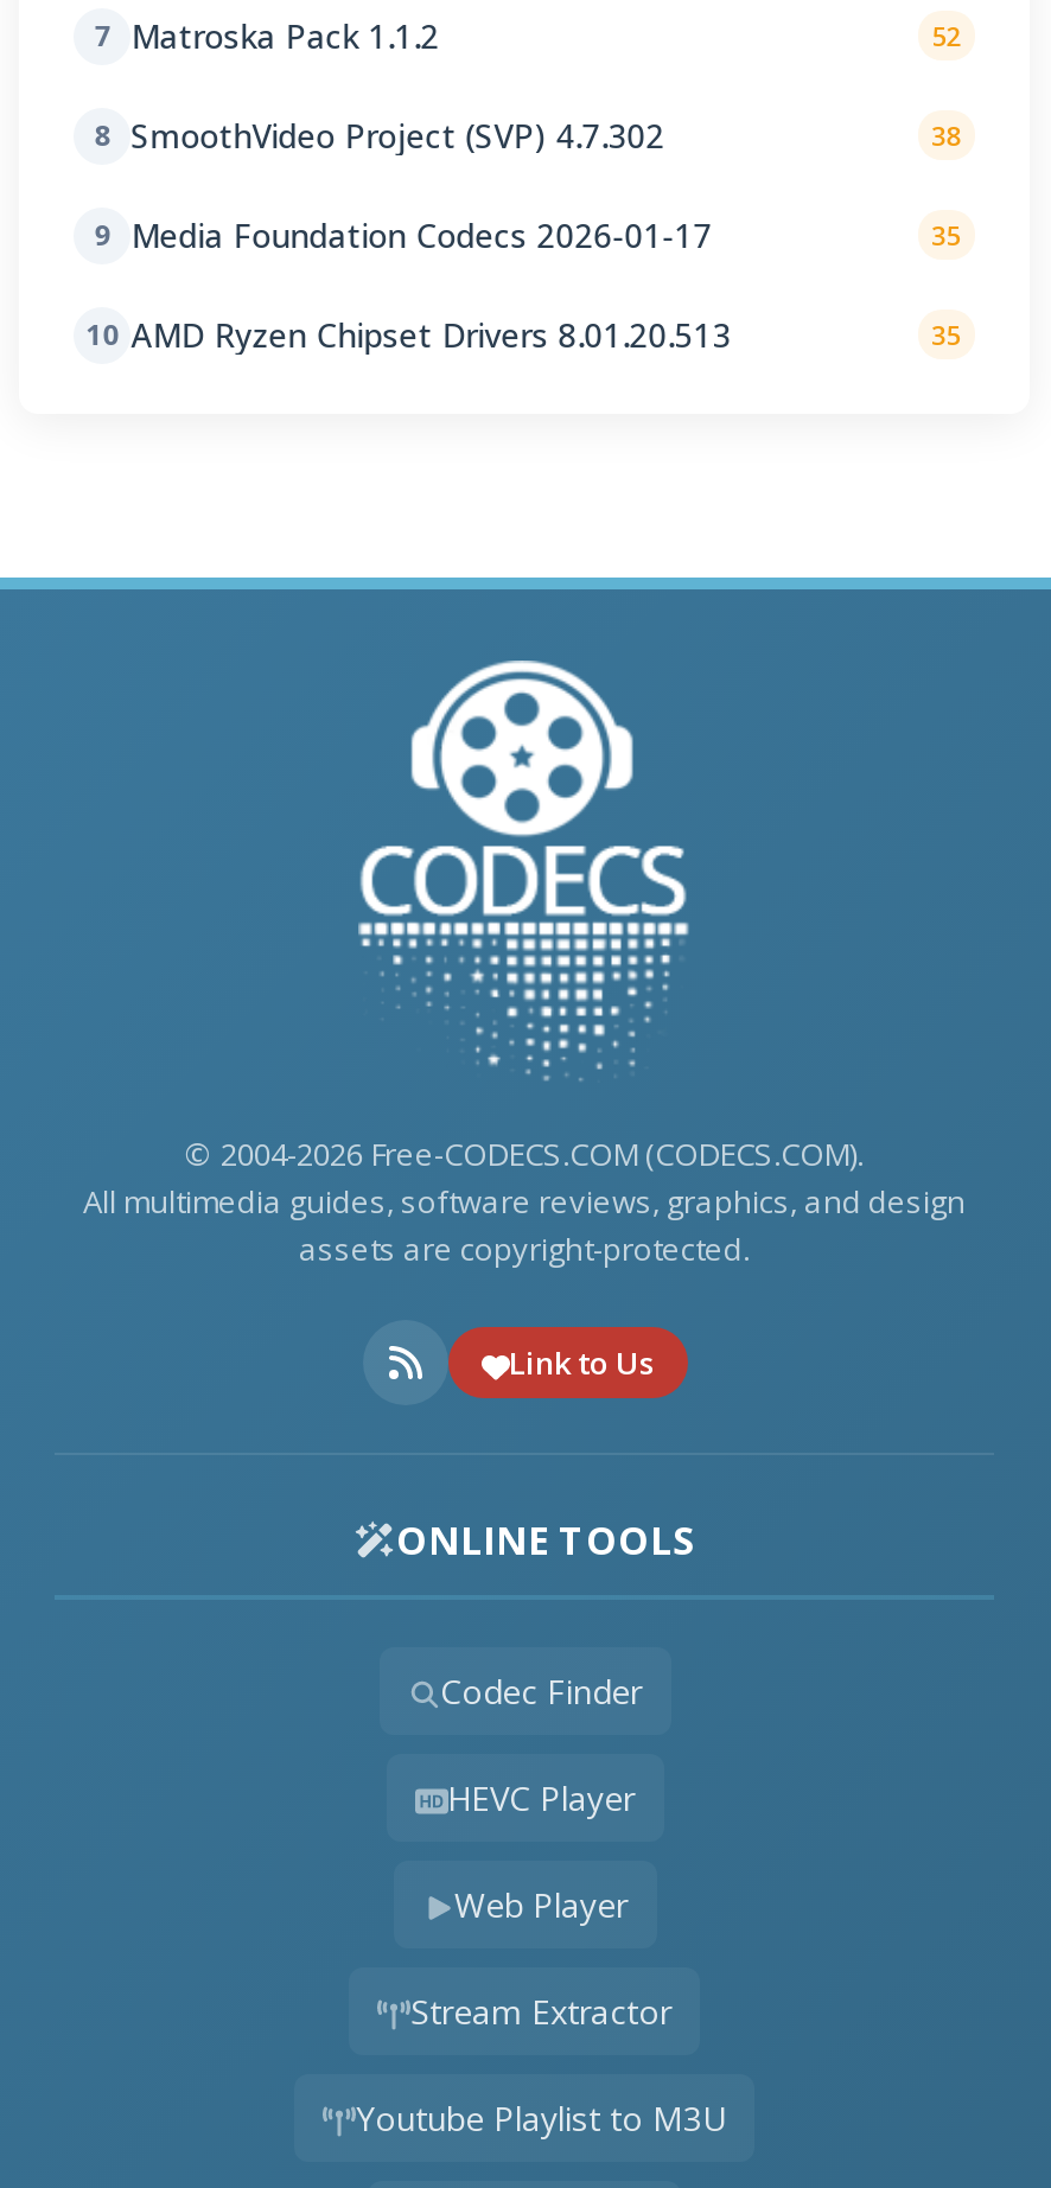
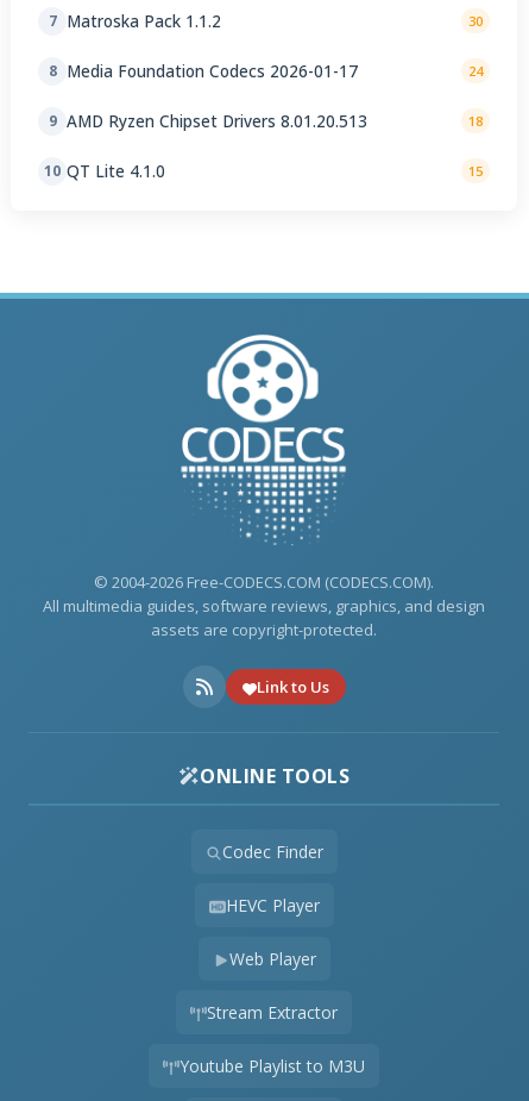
[932,19,960,54] 52 -> [468,12,482,30] 30
[94,114,960,159] 8 SmoothVideo Project (SVP) 4.7.302 | 38 -> [48,60,482,83] 8 Media Foundation Codecs 2026-01-17 | 24
[94,213,960,258] 9 Media Foundation Codecs 2026-01-17 | 35 -> [48,110,482,133] 9 AMD Ryzen Chipset Drivers 8.01.20.513 | 18
[86,313,960,358] 10 AMD Ryzen Chipset Drivers 8.01.20.513 | 35 -> [44,160,482,183] 10 QT Lite 4.1.0 | 15

